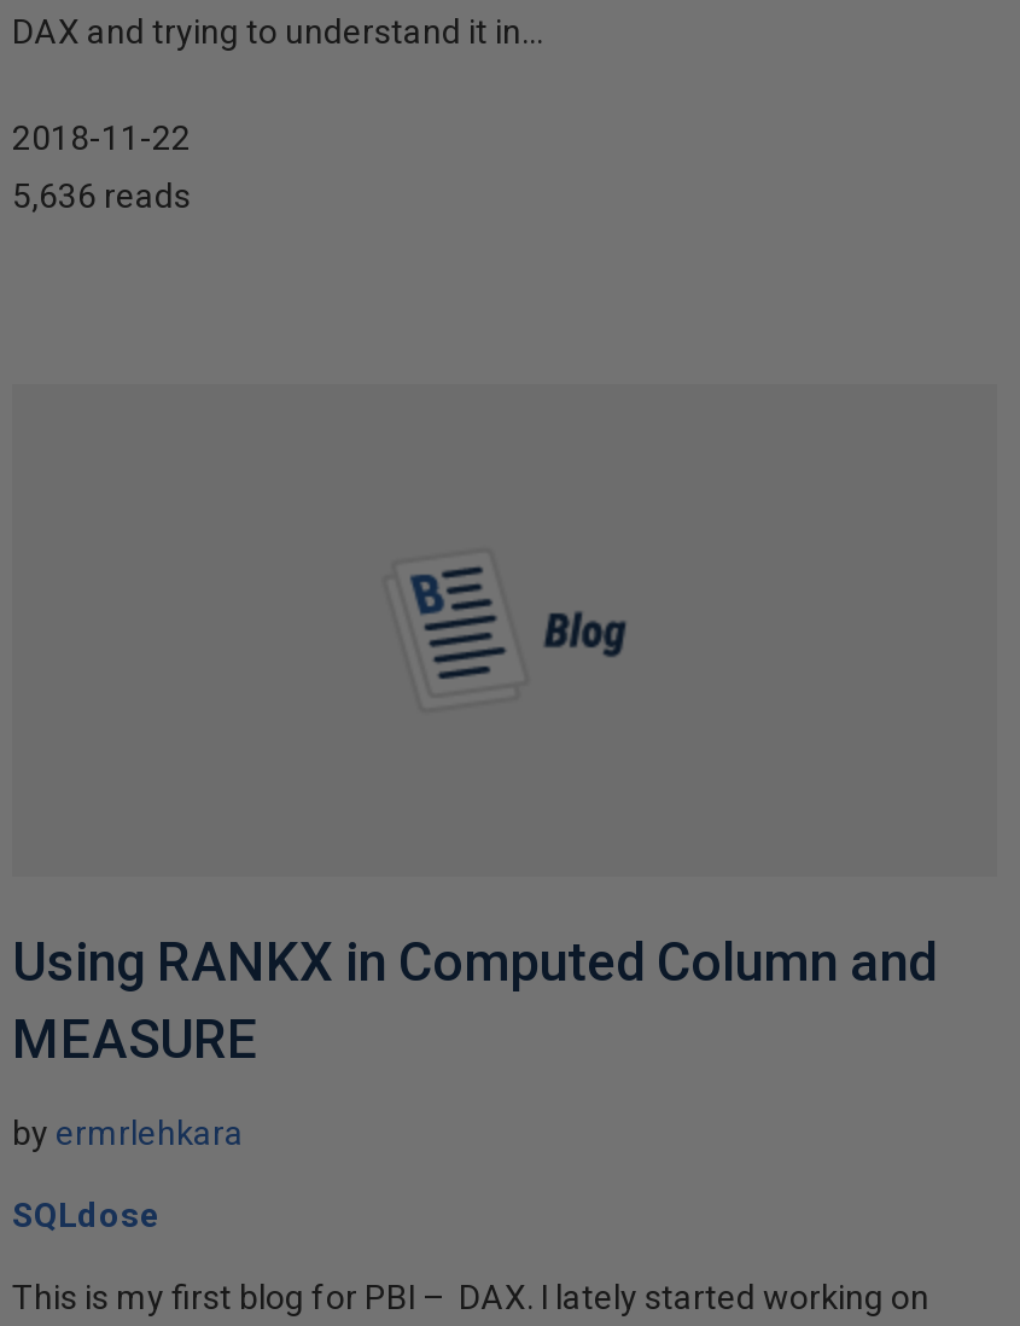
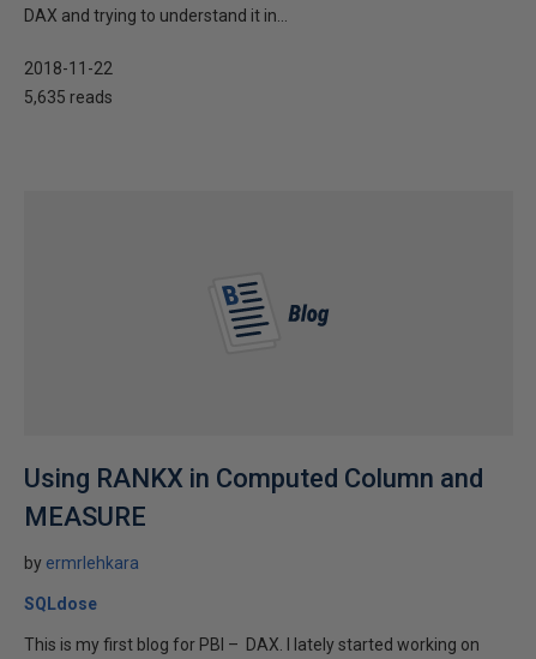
[12,176,191,215] 5,636 reads -> [24,88,113,107] 5,635 reads

